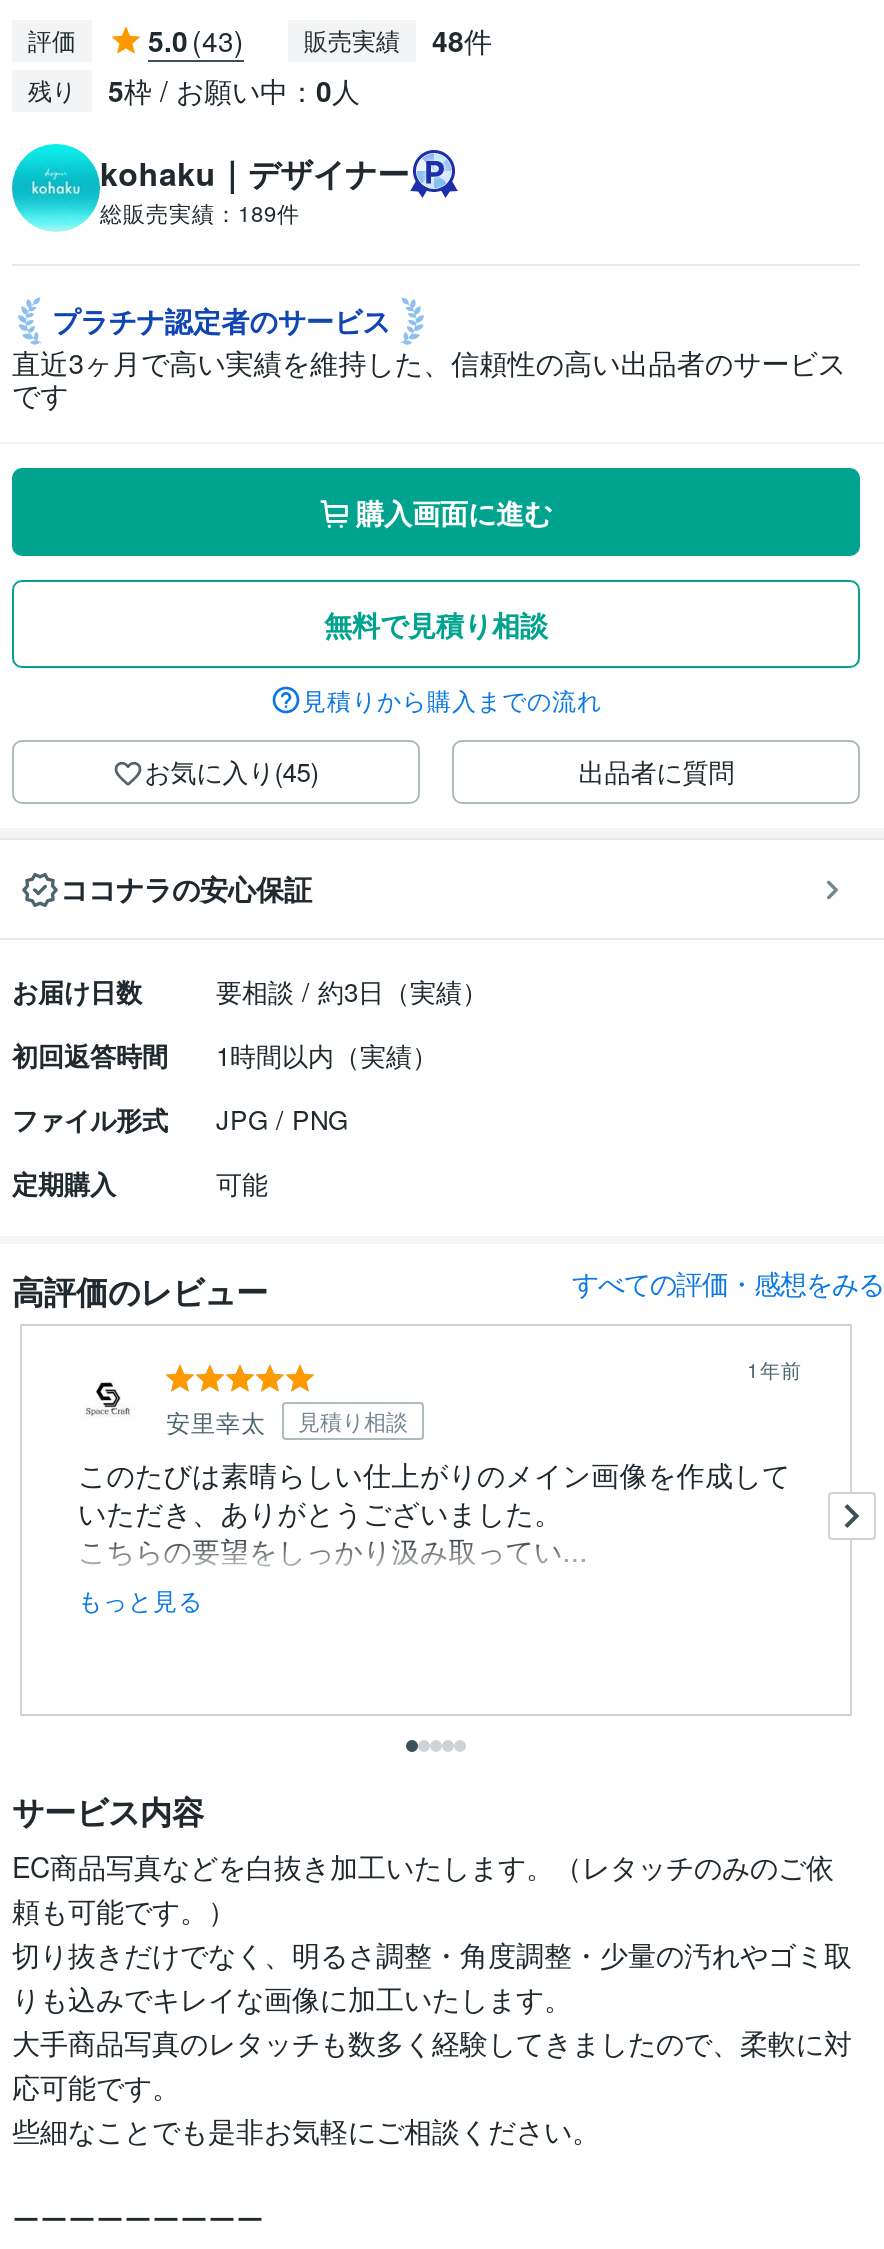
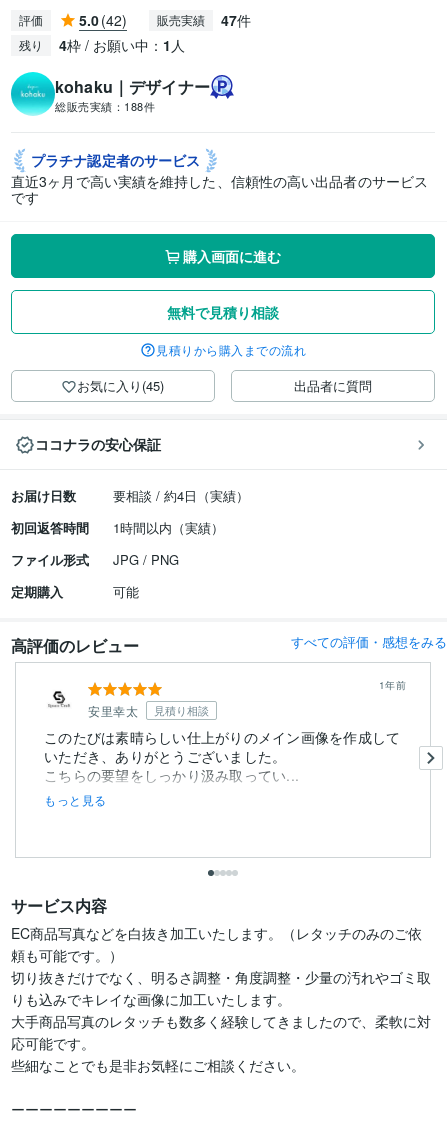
[148,20,244,60] 5.0 (43) -> [79,10,127,30] 5.0 (42)
[432,20,492,60] 48件 -> [221,10,251,30] 47件
[108,70,360,110] 5枠 / お願い中：0人 -> [59,35,185,55] 4枠 / お願い中：1人
[100,196,300,228] 総販売実績：189件 -> [55,98,155,114] 総販売実績：188件
[216,972,488,1010] 要相談 / 約3日（実績） -> [113,486,249,505] 要相談 / 約4日（実績）

